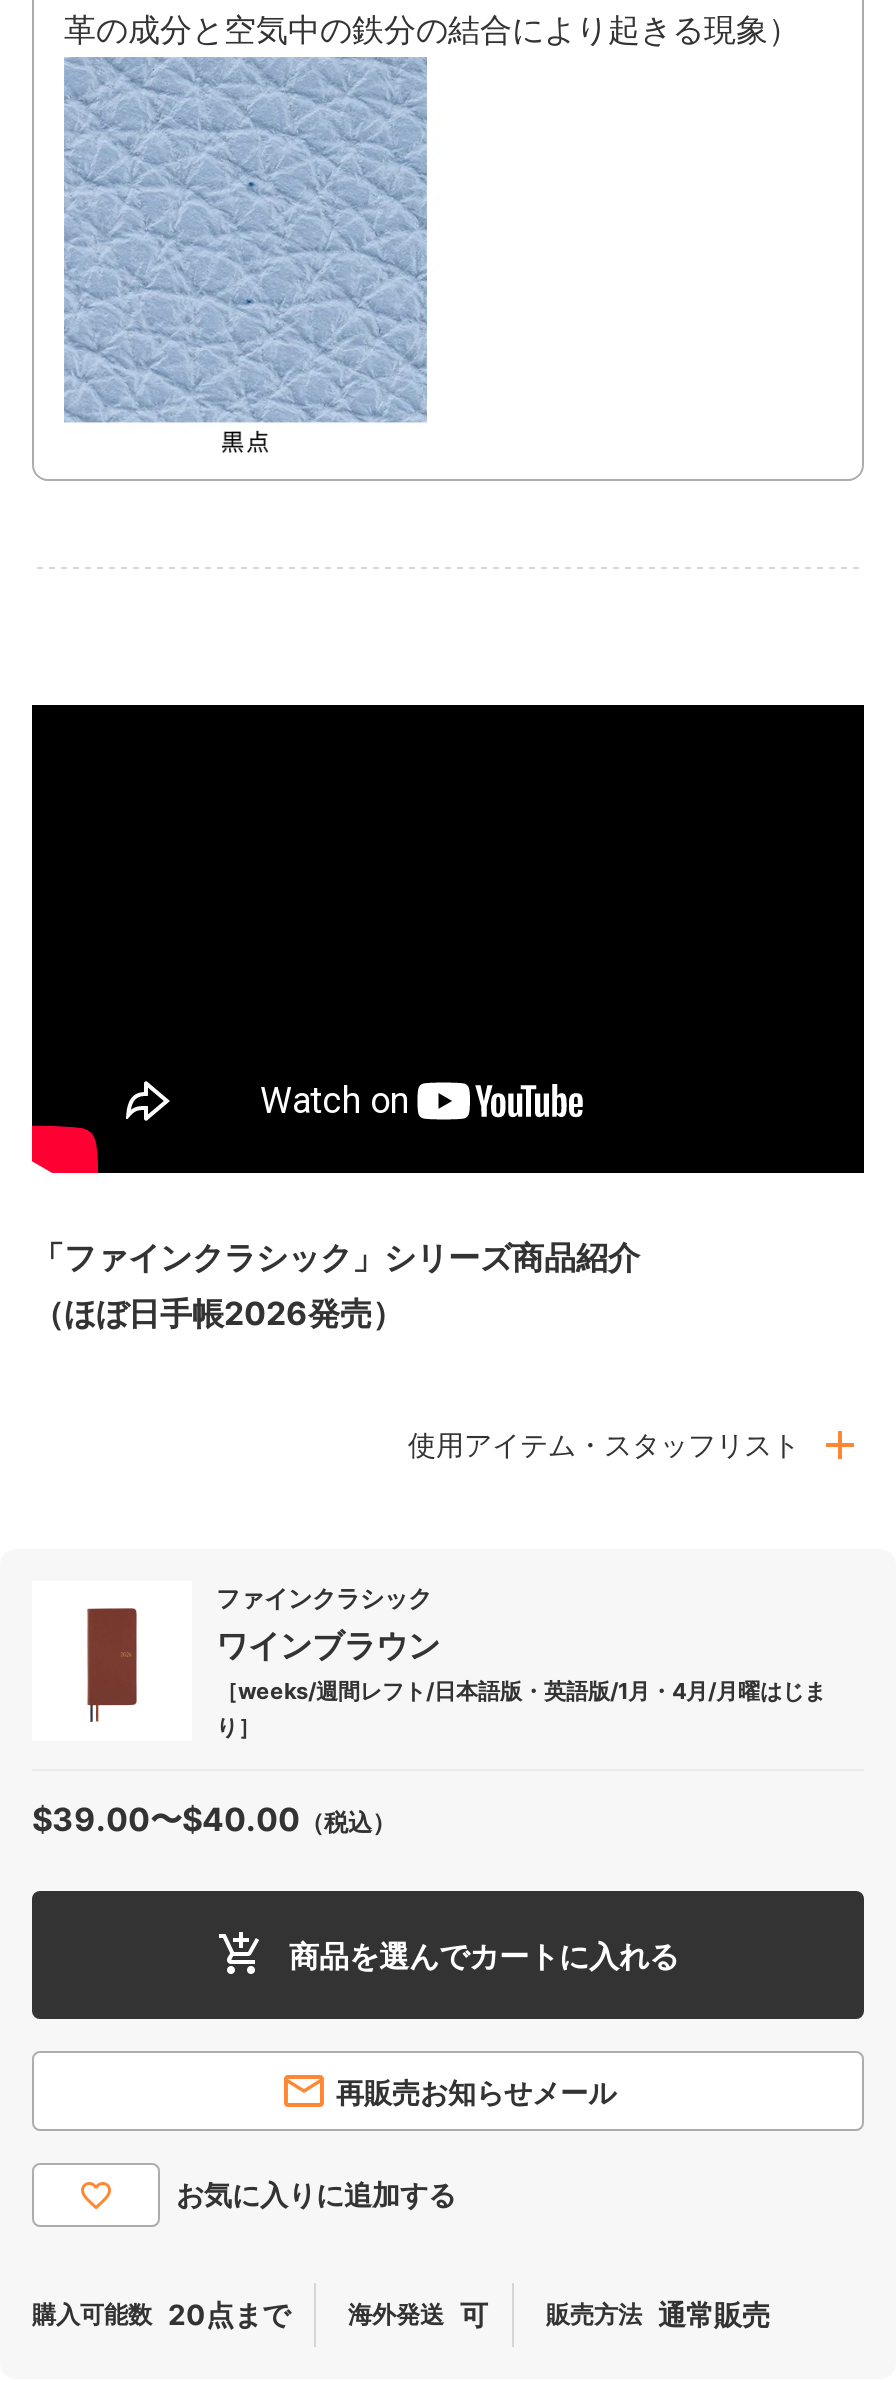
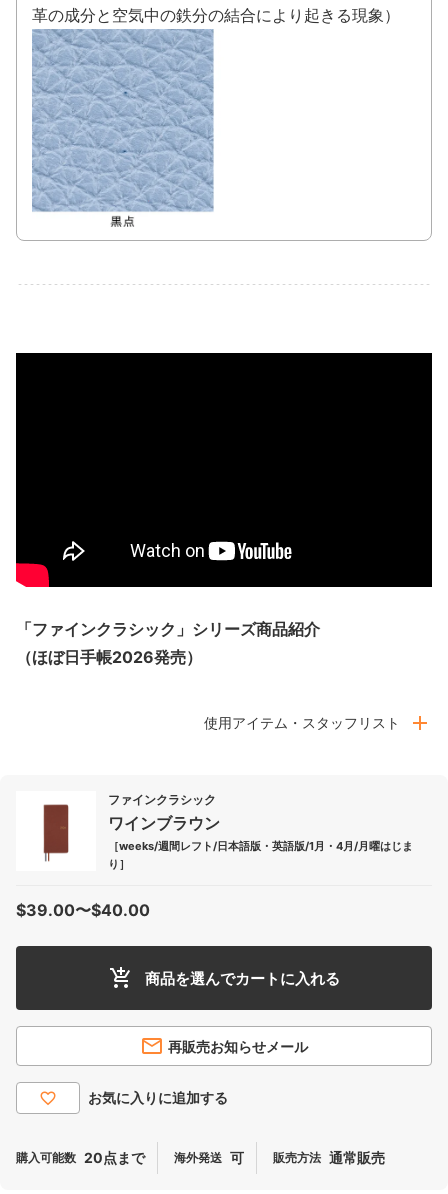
[32,1799,396,1839] $‌39.00〜$‌40.00（税込） -> [16,900,150,920] $‌39.00〜$‌40.00

